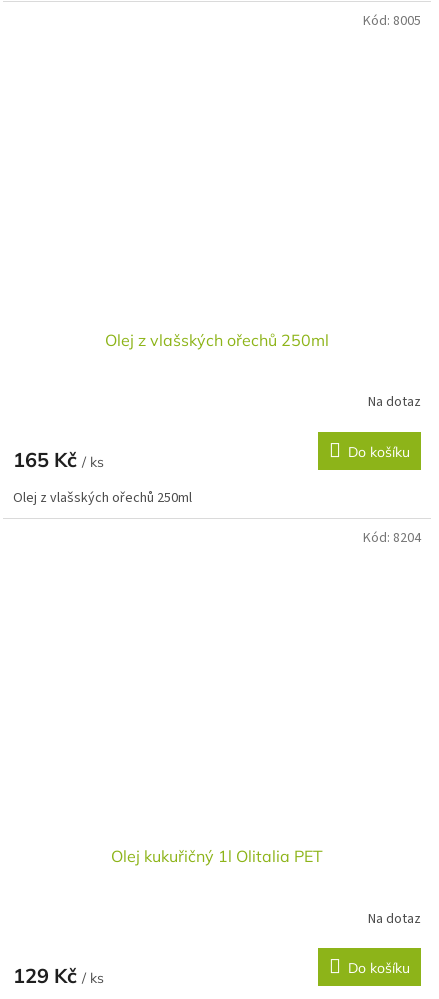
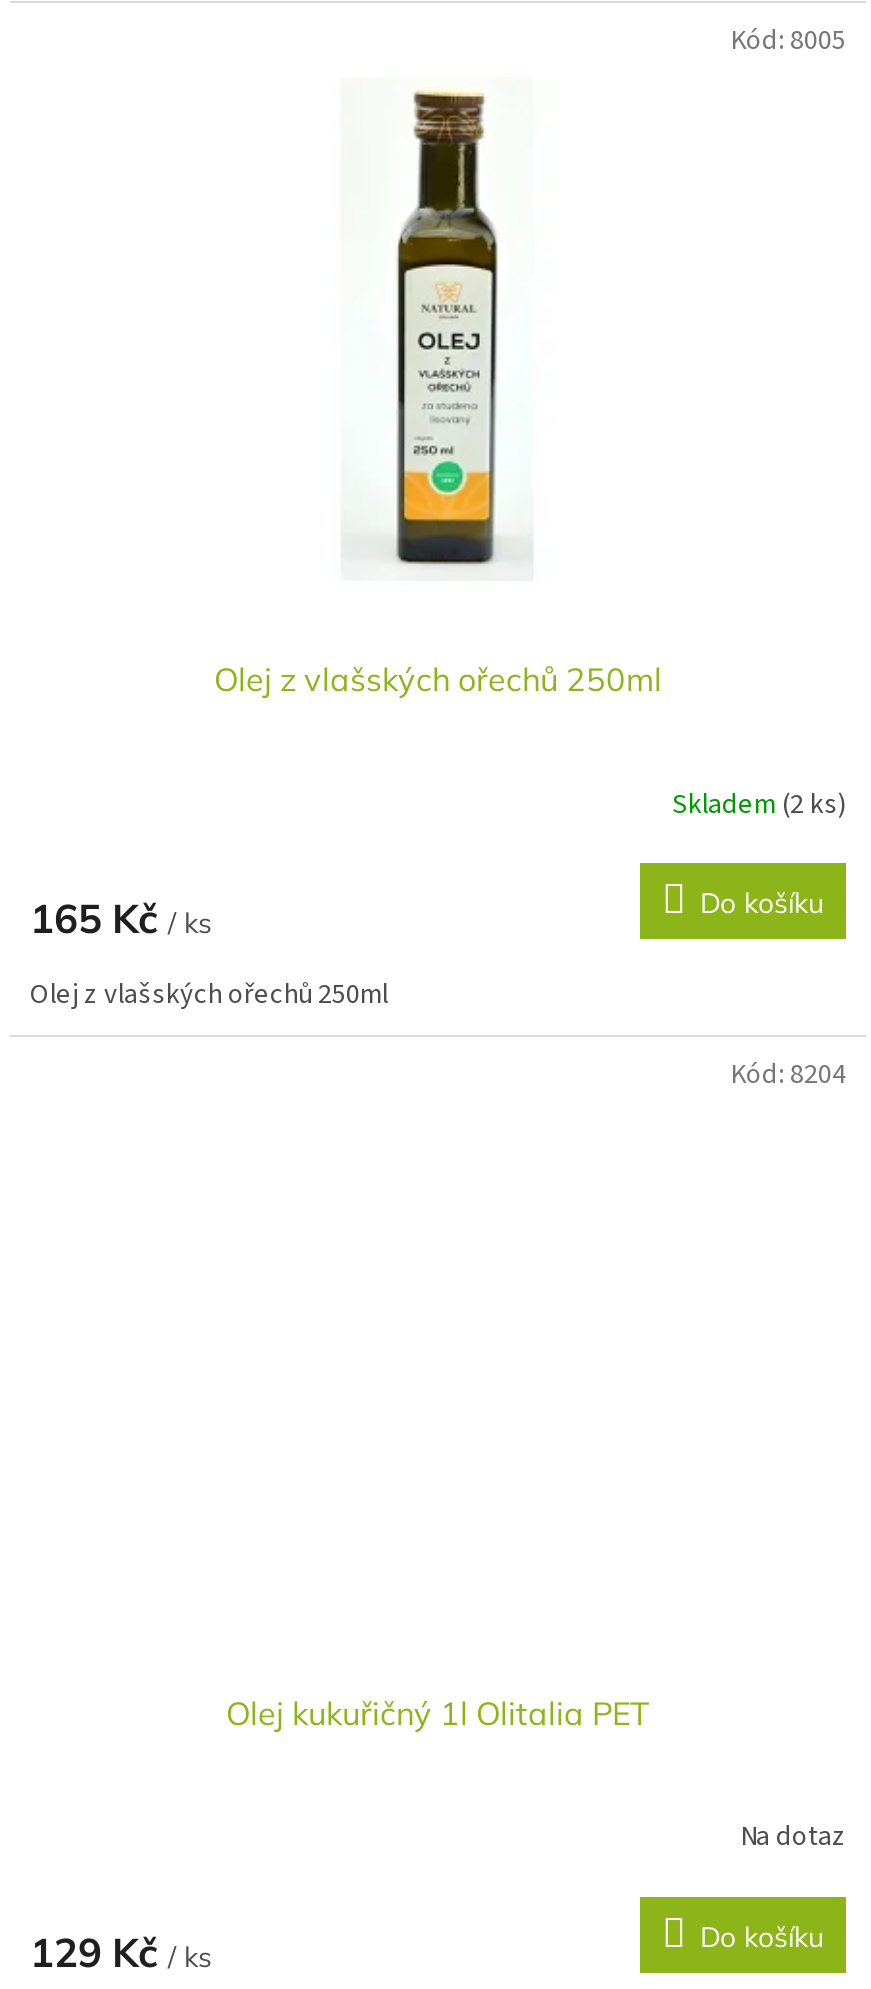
none -> [380,88,530,568] [image]
[368,392,421,412] Na dotaz -> [672,784,846,824] Skladem (2 ks)

